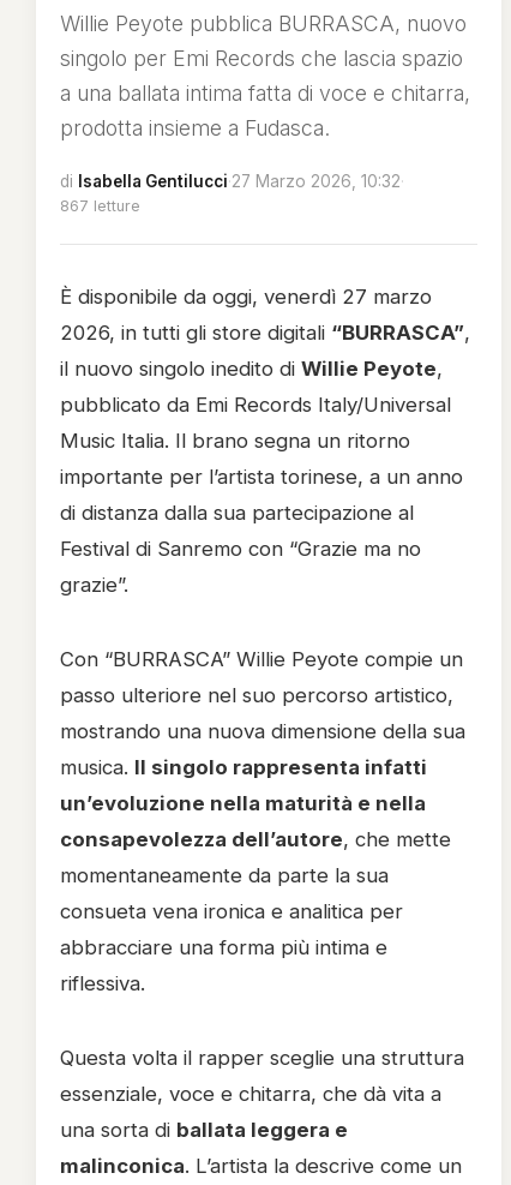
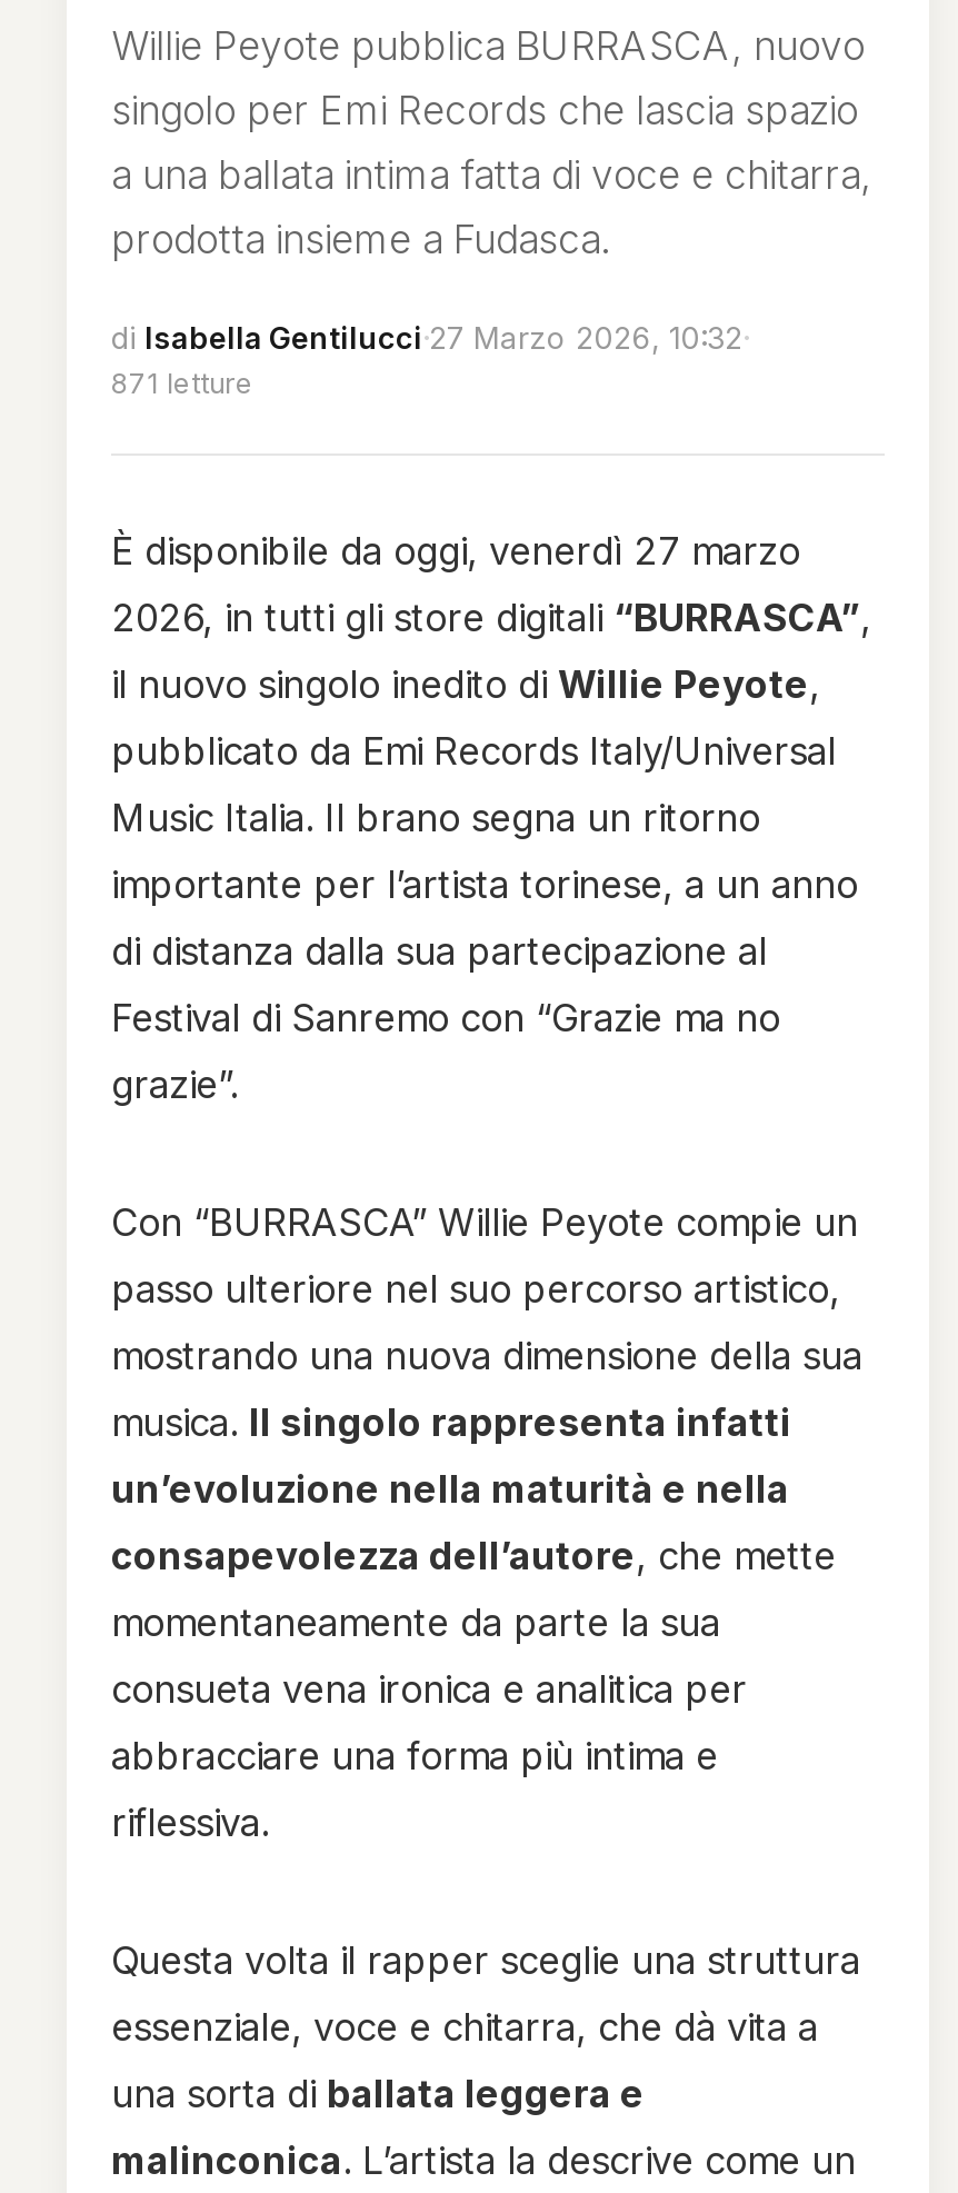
[60,197,140,215] 867 letture -> [111,367,253,400] 871 letture

